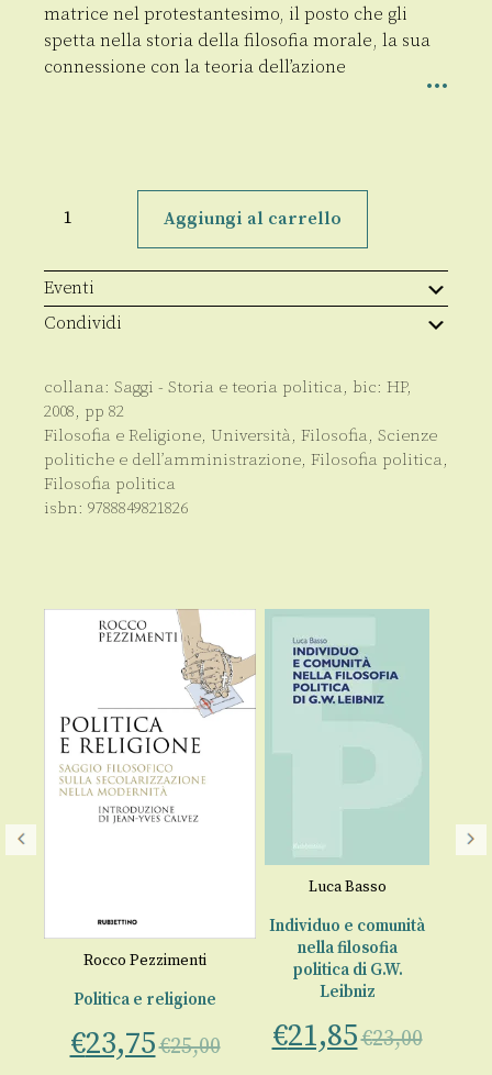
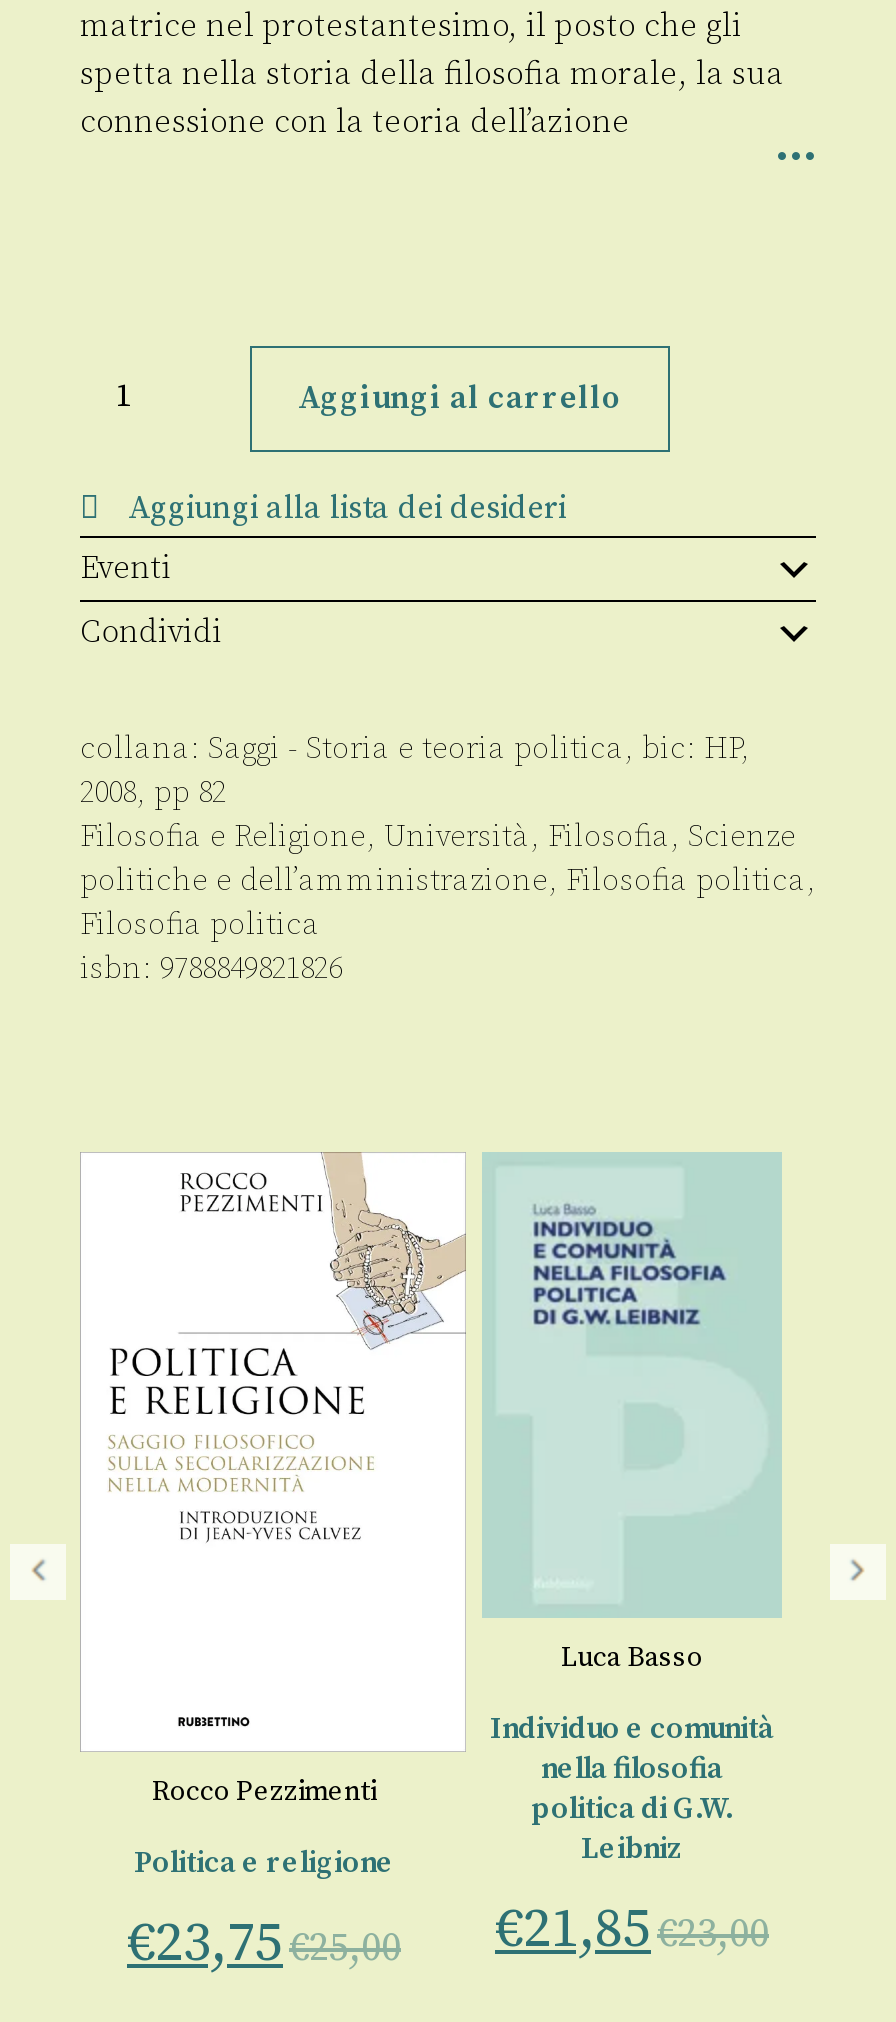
none -> [128,488,566,528] Aggiungi alla lista dei desideri

